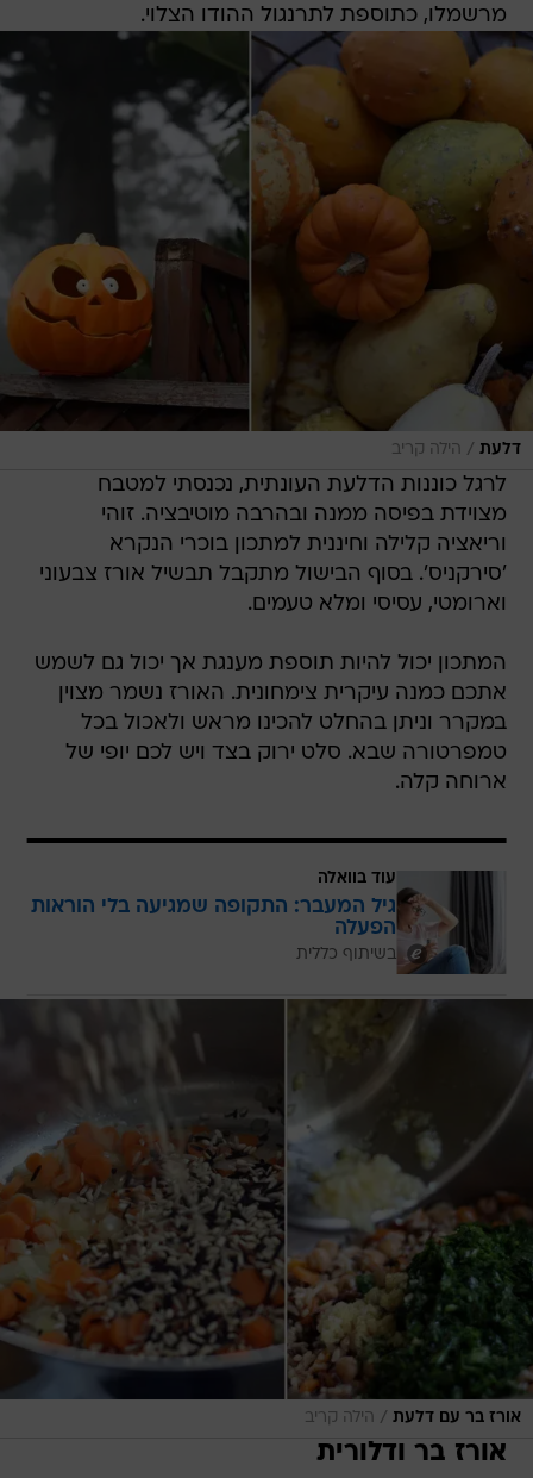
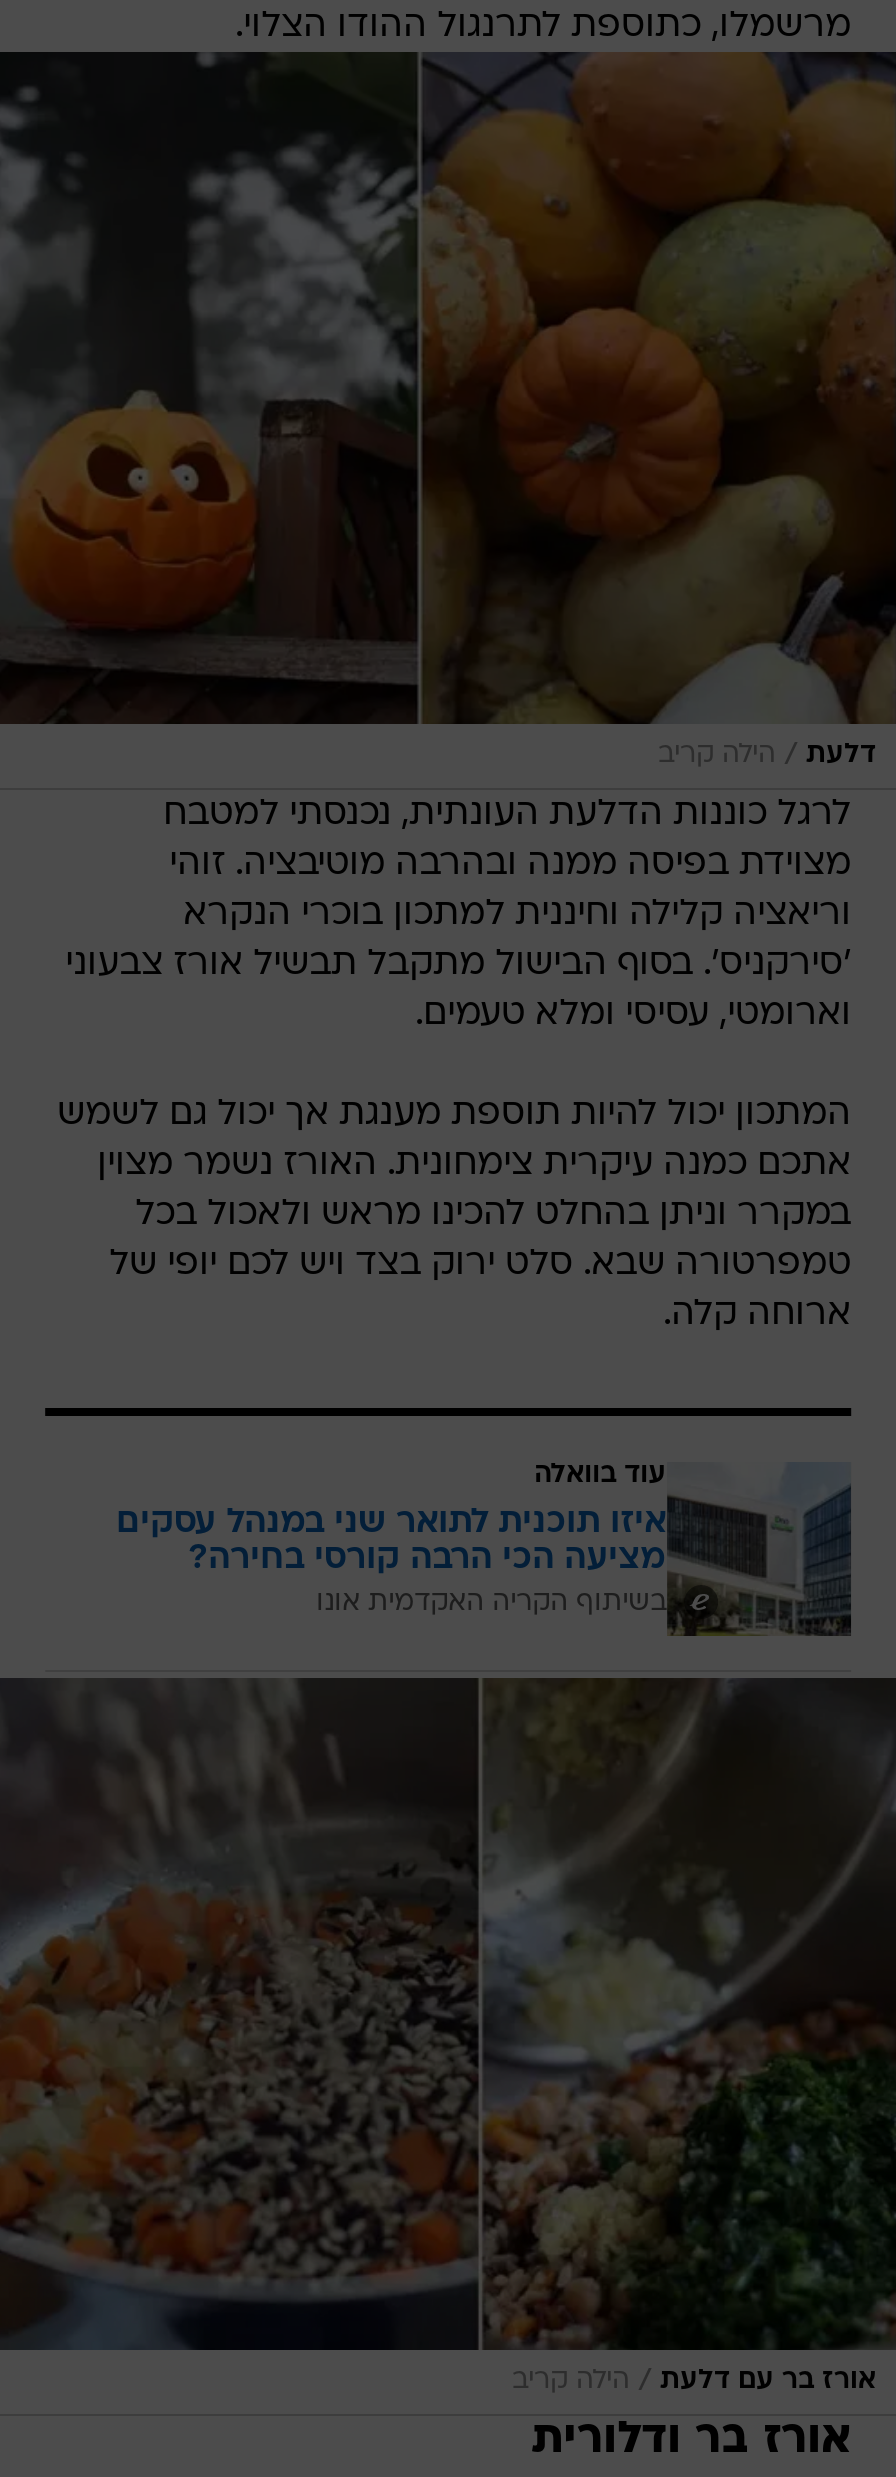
[31,869,506,975] [image] | גיל המעבר: התקופה שמגיעה בלי הוראות | הפעלה | בשיתוף כללית -> [116,1462,852,1638] [image] | איזו תוכנית לתואר שני במנהל עסקים | מציעה הכי הרבה קורסי בחירה? | בשיתוף הקריה האקדמית אונו

